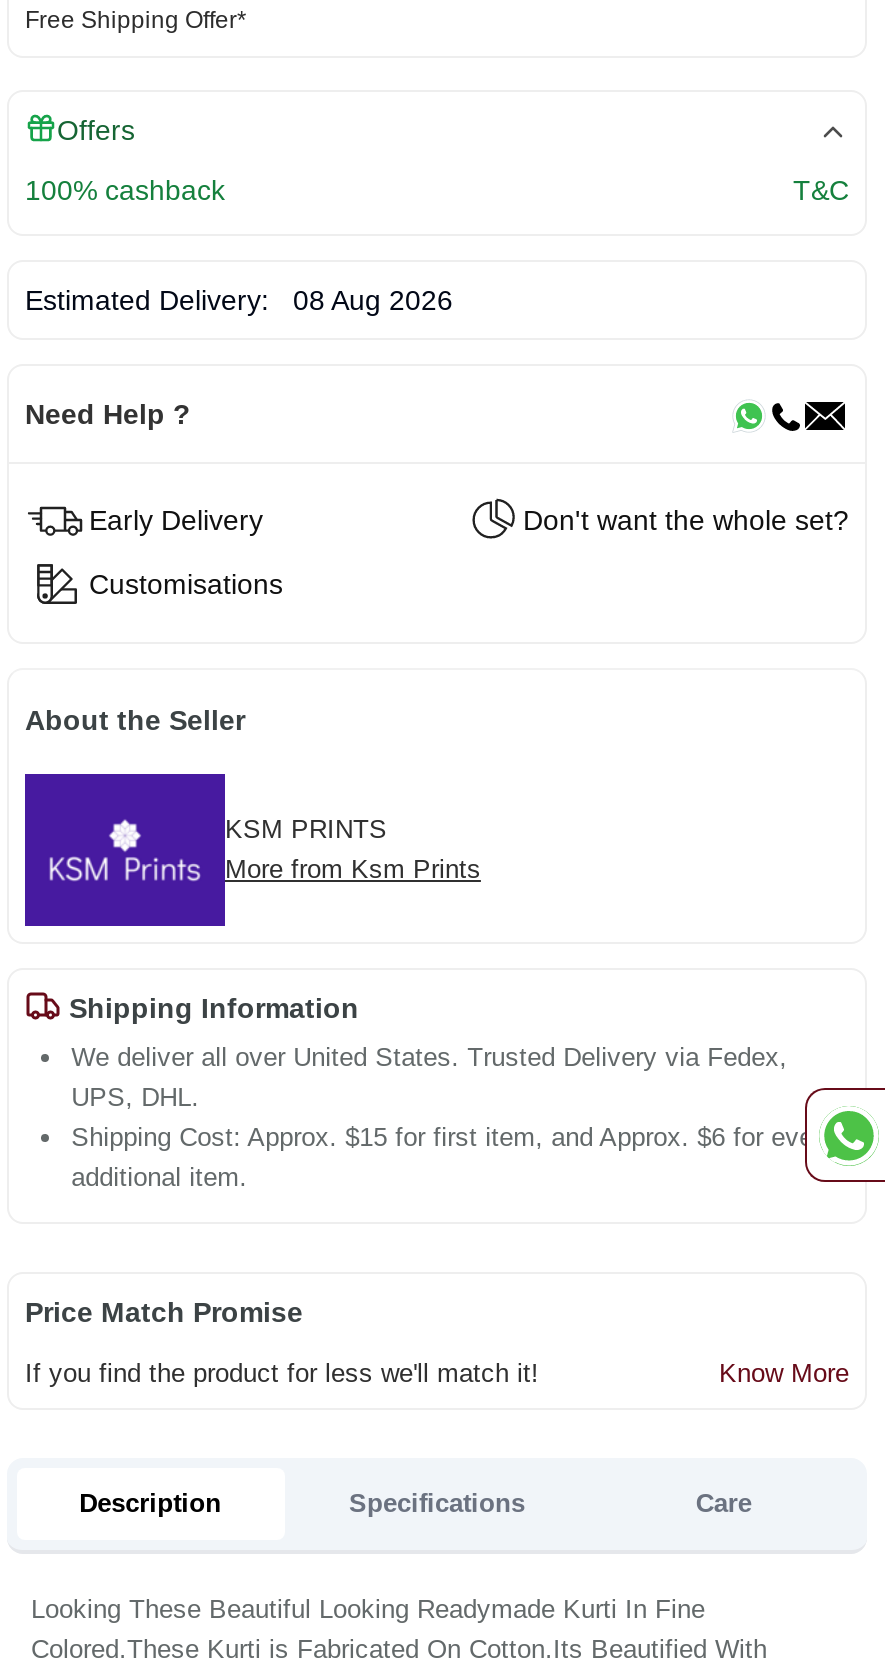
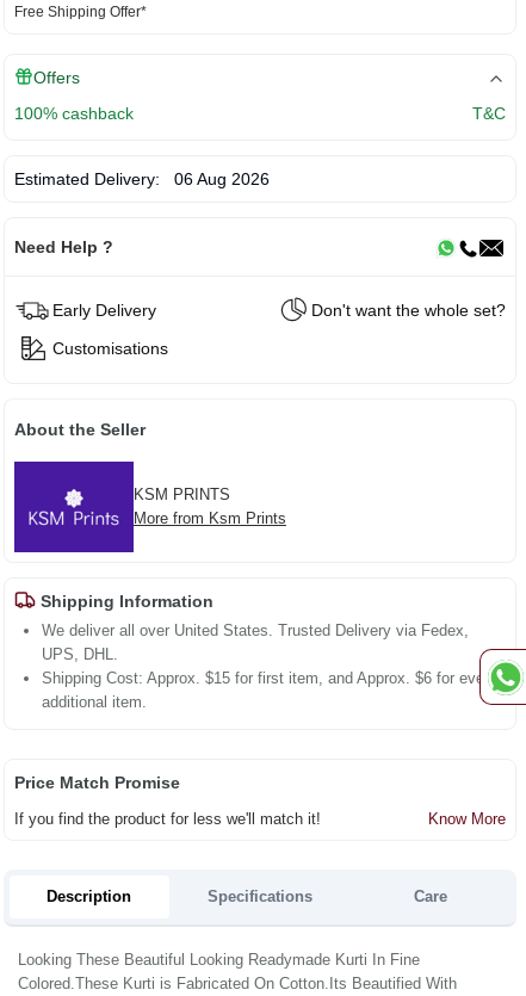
[25,284,453,316] Estimated Delivery: 08 Aug 2026 -> [14,169,270,188] Estimated Delivery: 06 Aug 2026

